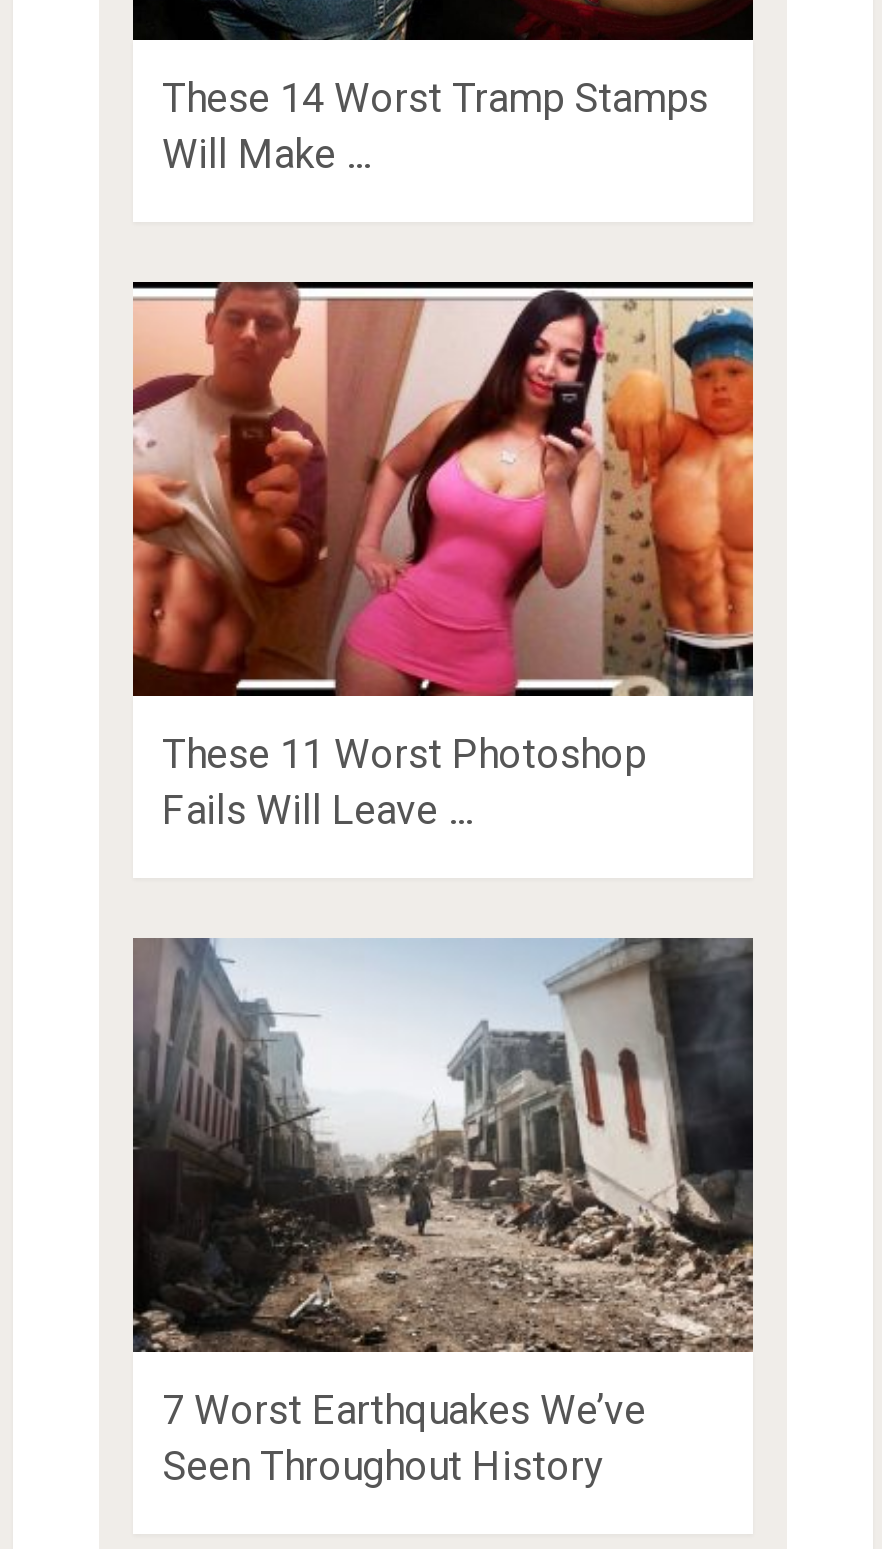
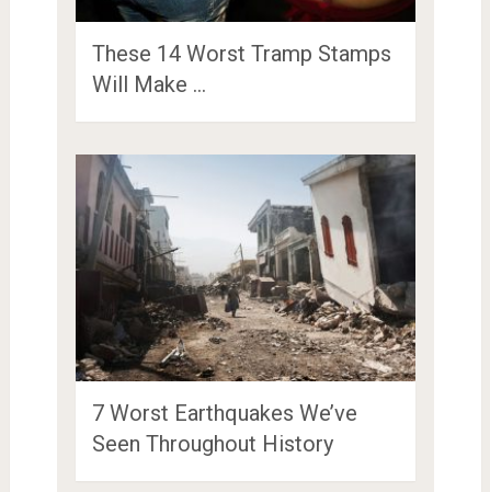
[131,280,755,835] [image] | These 11 Worst Photoshop | Fails Will Leave … -> none

